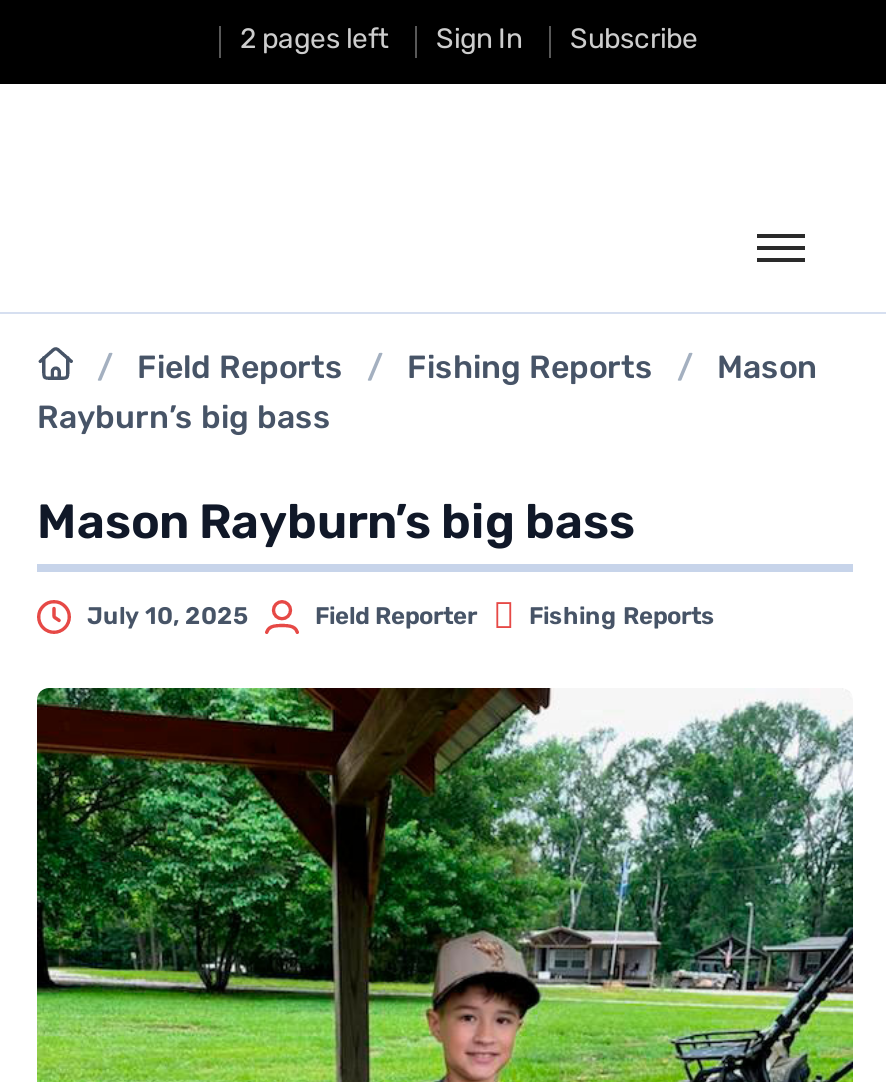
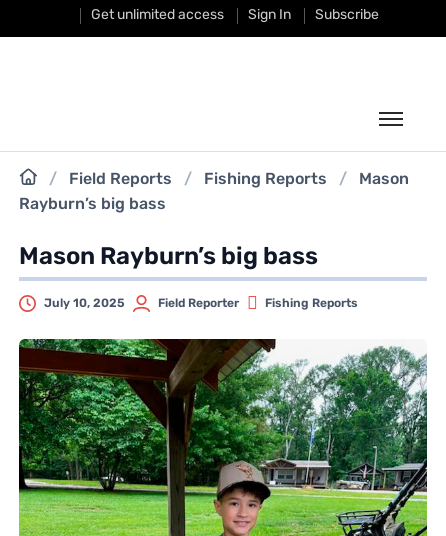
[240,26,388,56] 2 pages left -> [91,8,224,23] Get unlimited access

